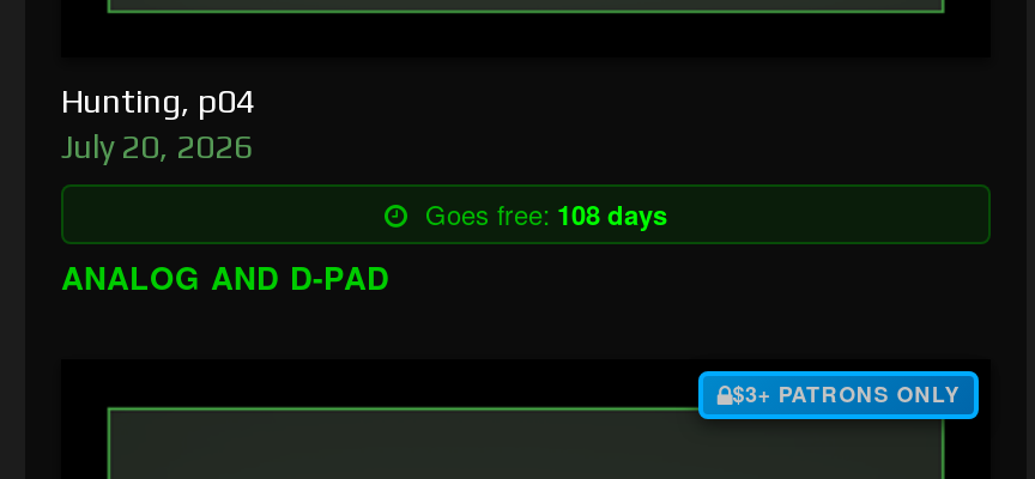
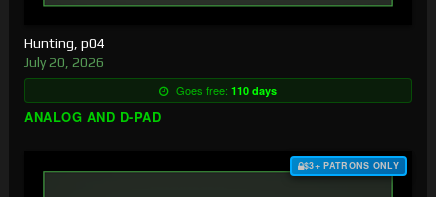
[418,195,667,233] Goes free: 108 days -> [173,82,277,98] Goes free: 110 days

